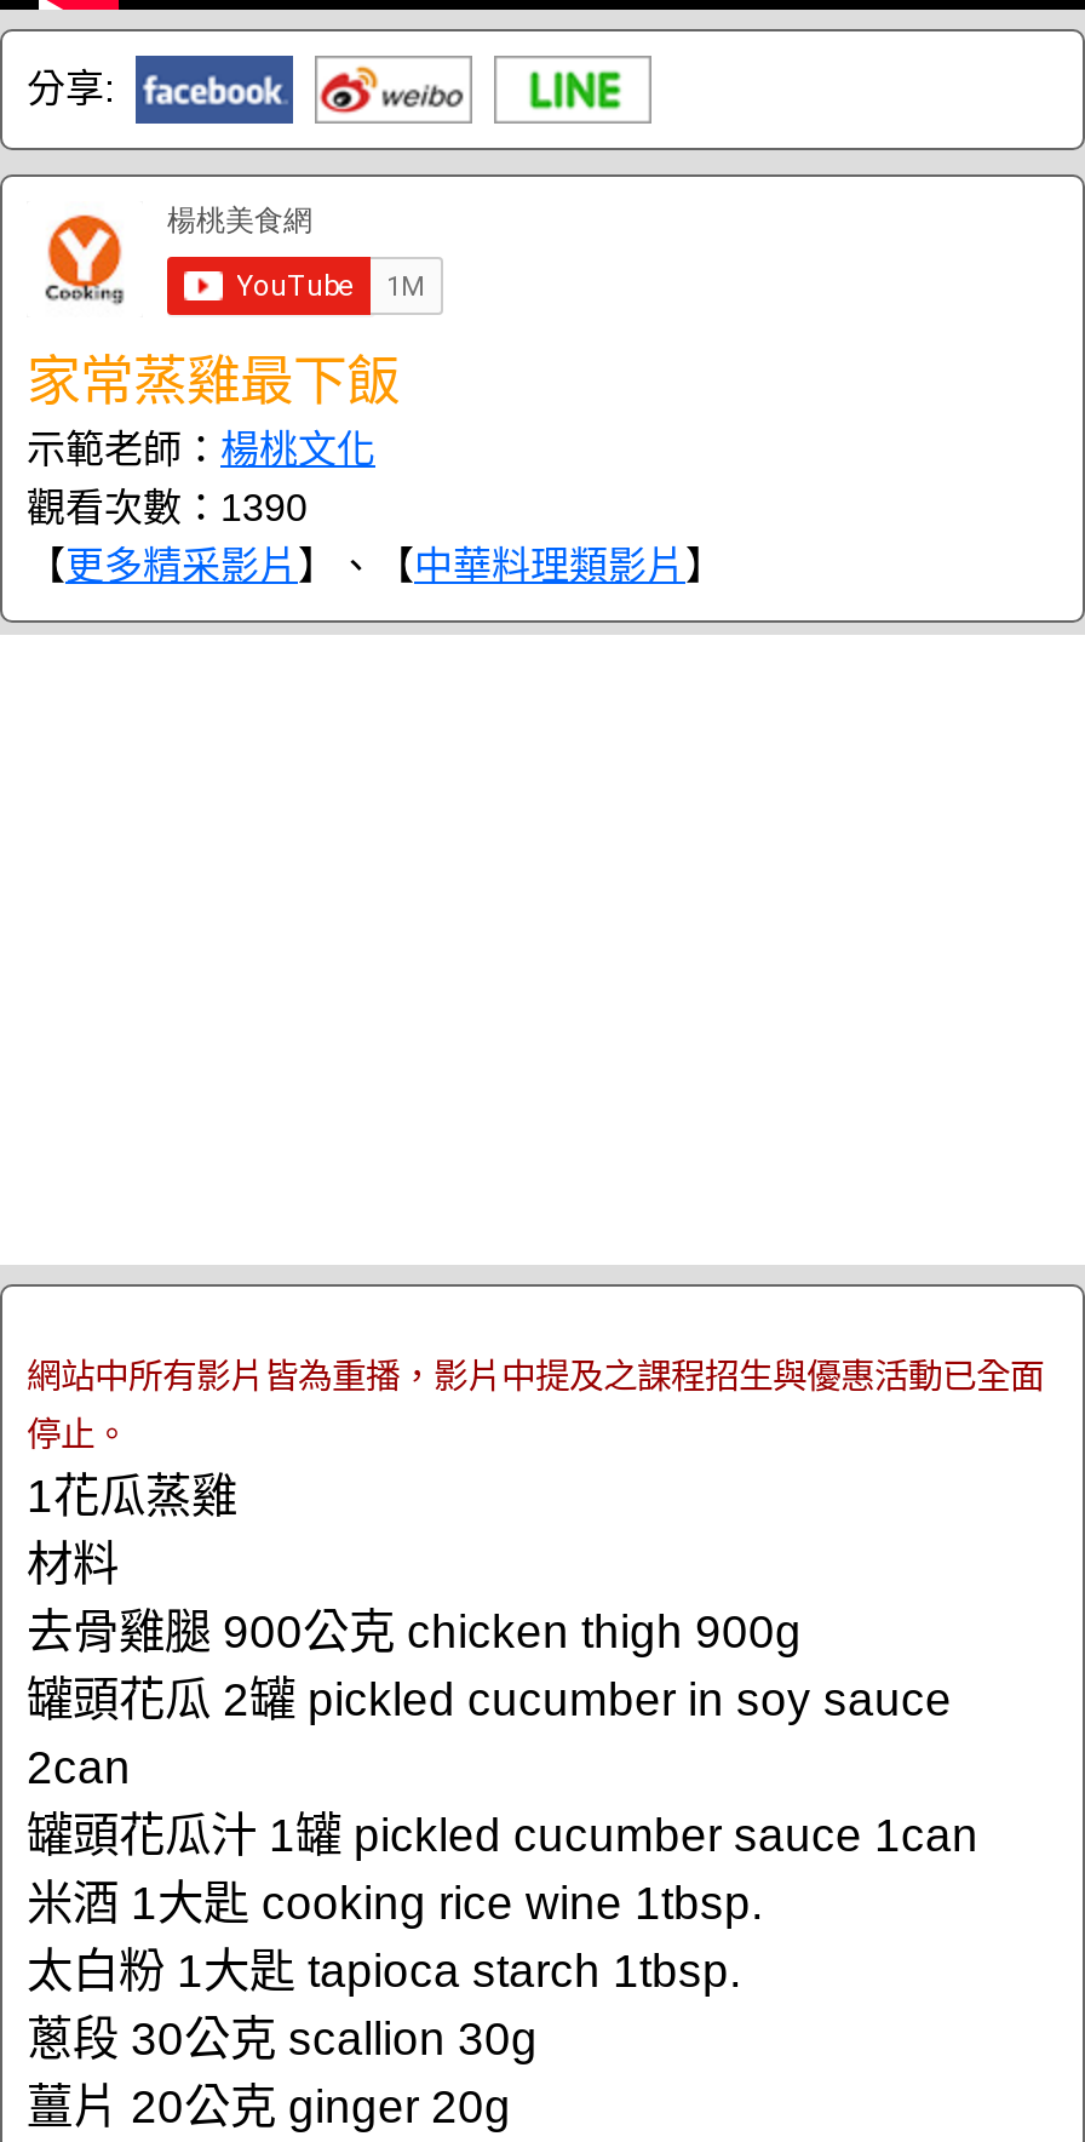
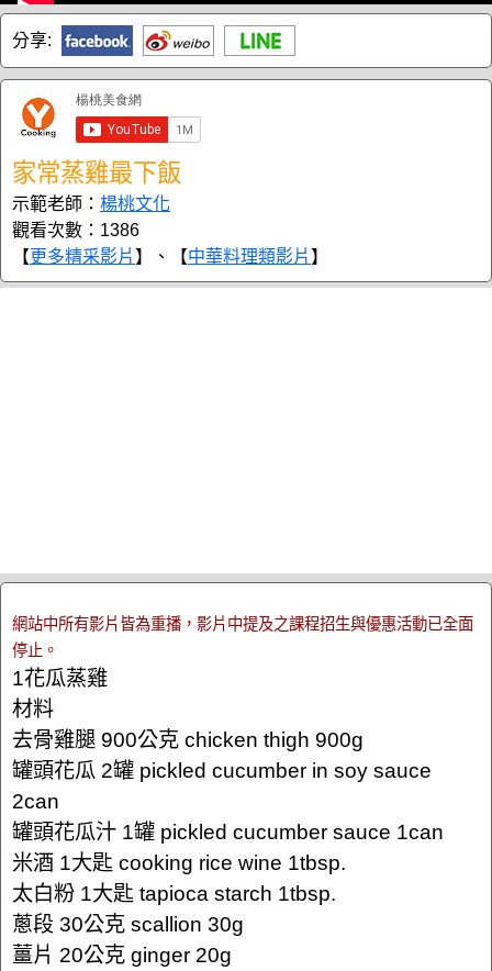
[27,487,308,528] 觀看次數：1390 -> [12,221,139,239] 觀看次數：1386

